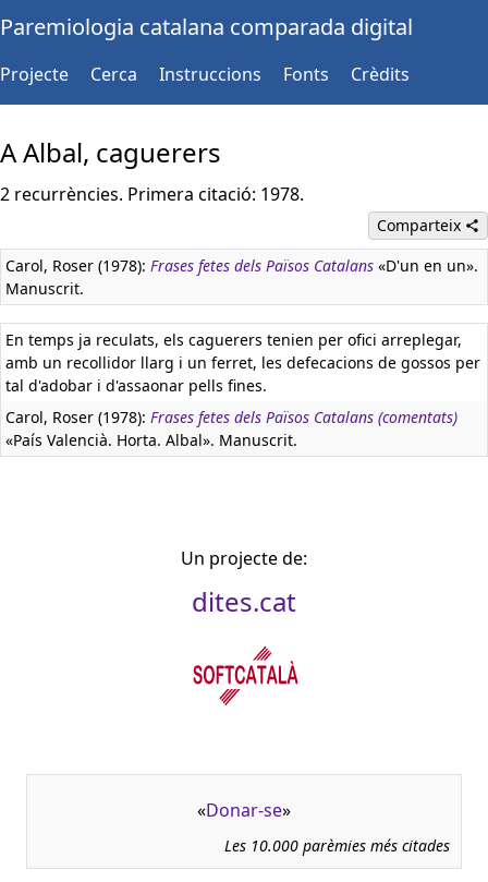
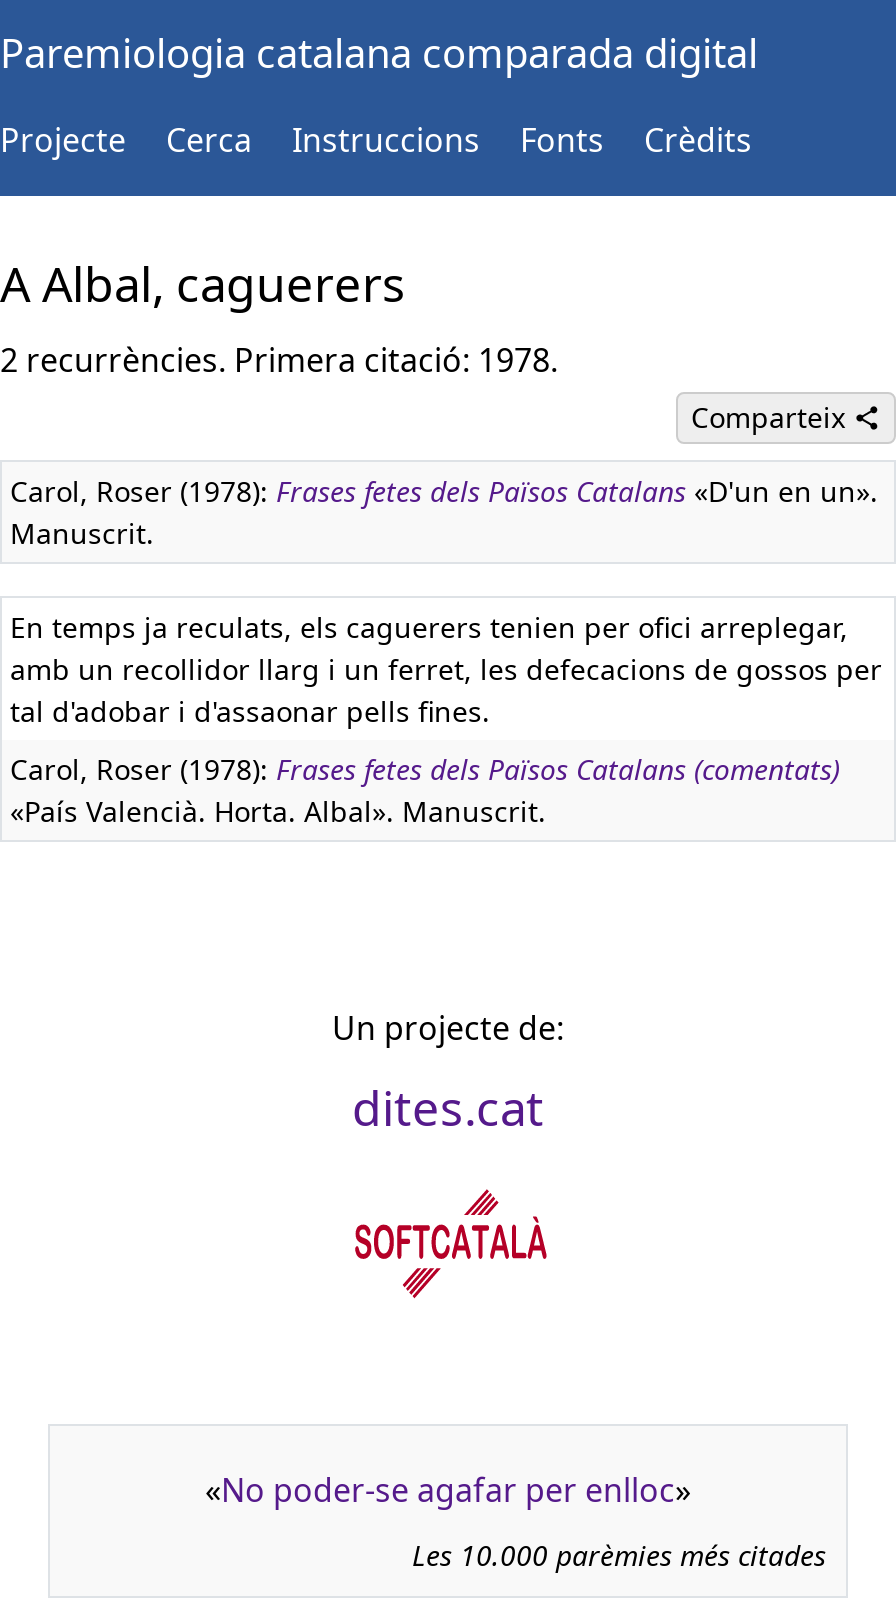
[197,798,291,822] «Donar-se» -> [205,1468,691,1512] «No poder-se agafar per enlloc»

